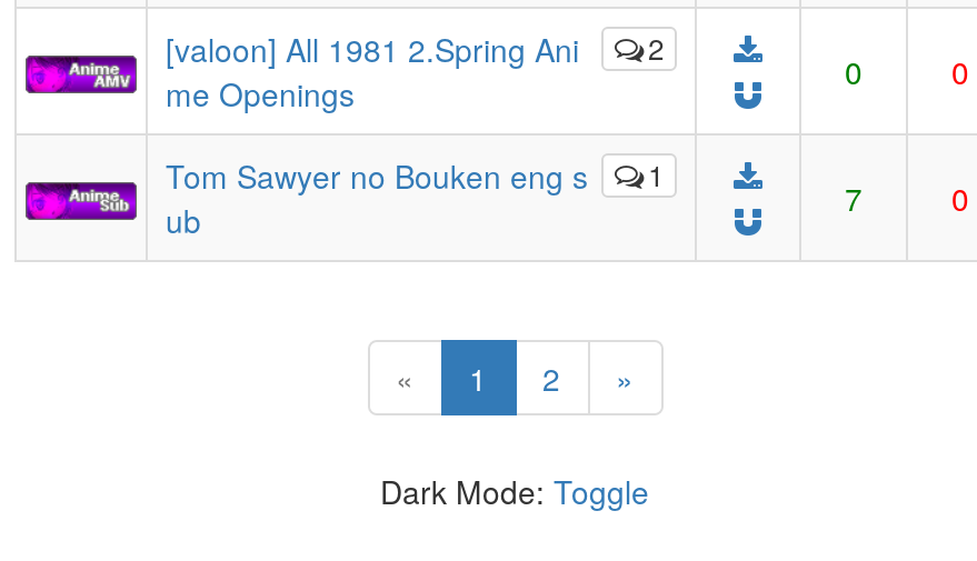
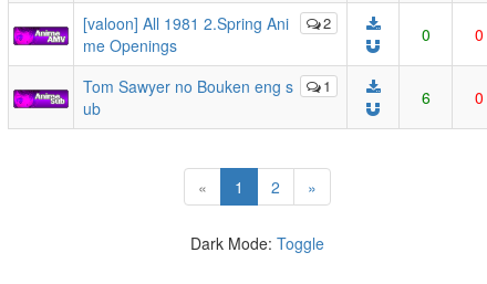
[845,176,969,220] 7 0 -> [421,86,483,108] 6 0

